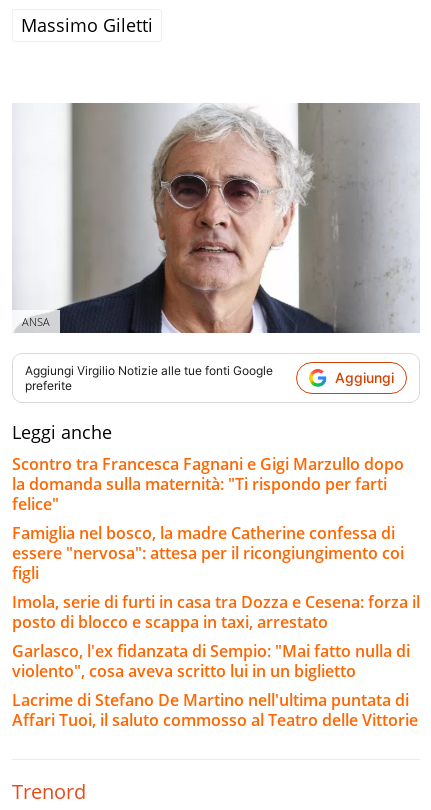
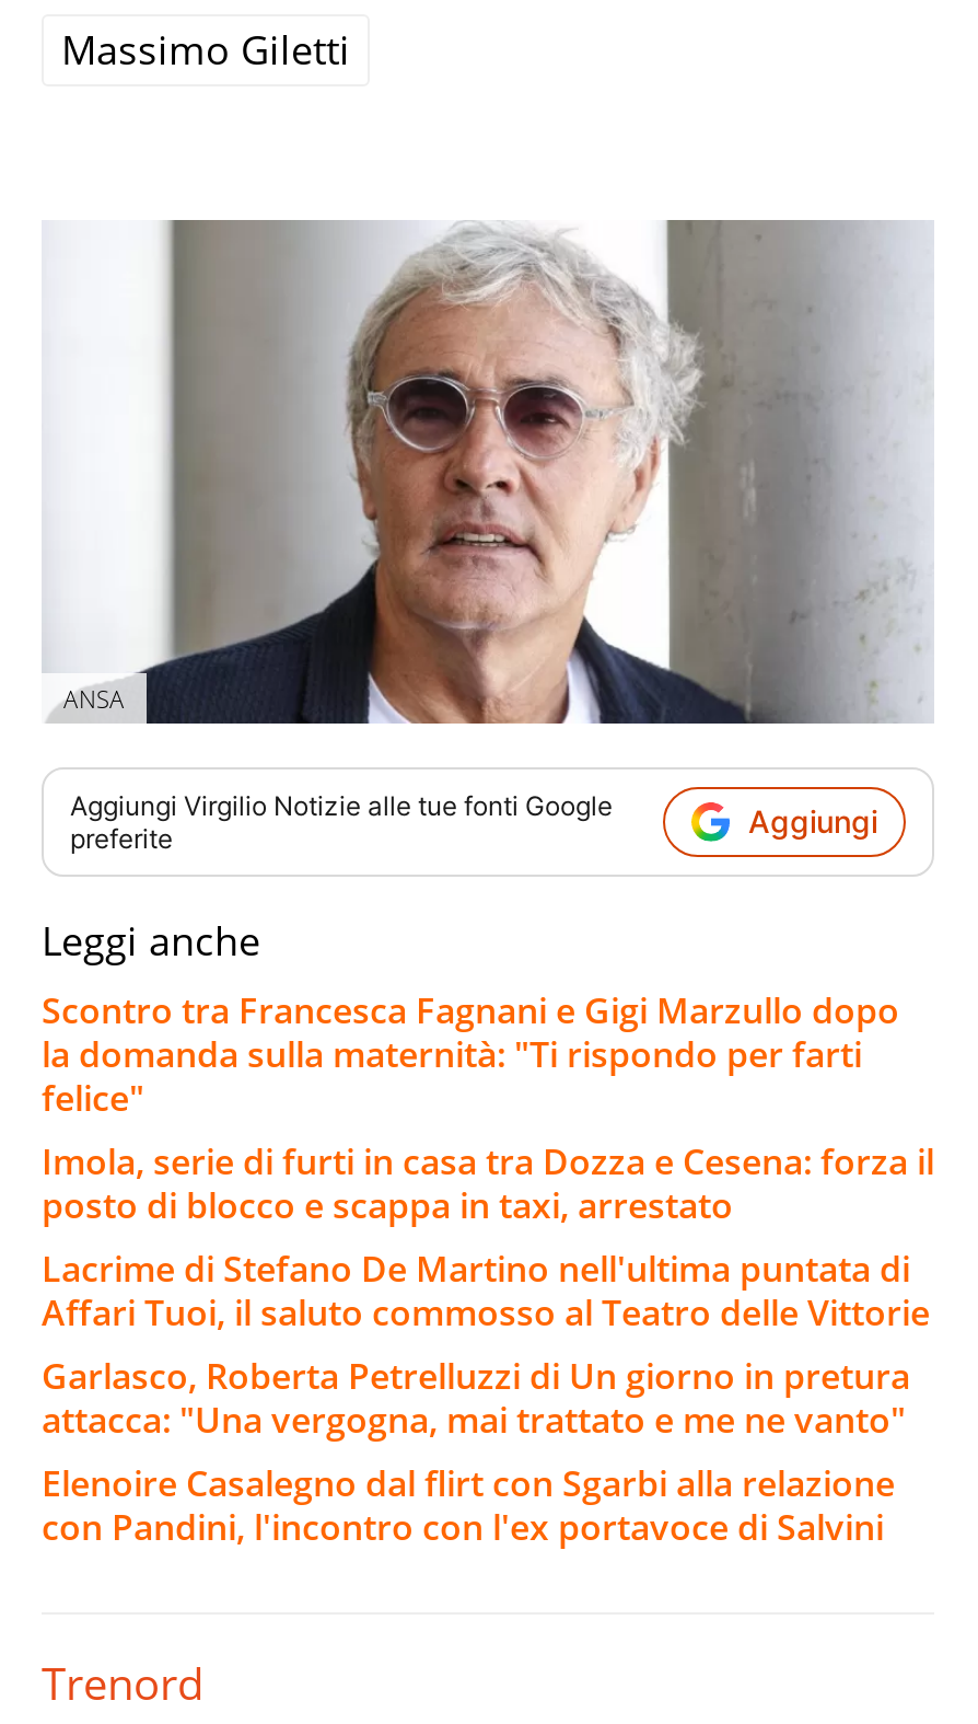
[12,522,404,584] Famiglia nel bosco, la madre Catherine confessa di | essere "nervosa": attesa per il ricongiungimento coi | figli -> none
moved [12,591,420,633] -> [42,1137,934,1229]: Imola, serie di furti in casa tra Dozza e Cesena: forza il | posto di blocco e scappa in taxi, arrestato
[12,640,410,682] Garlasco, l'ex fidanzata di Sempio: "Mai fatto nulla di | violento", cosa aveva scritto lui in un biglietto -> none
moved [12,689,418,731] -> [42,1244,930,1336]: Lacrime di Stefano De Martino nell'ultima puntata di | Affari Tuoi, il saluto commosso al Teatro delle Vittorie
none -> [42,1351,910,1550] Garlasco, Roberta Petrelluzzi di Un giorno in pretura | attacca: "Una vergogna, mai trattato e me ne vanto" | Elenoire Casalegno dal flirt con Sgarbi alla relazione | con Pandini, l'incontro con l'ex portavoce di Salvini

